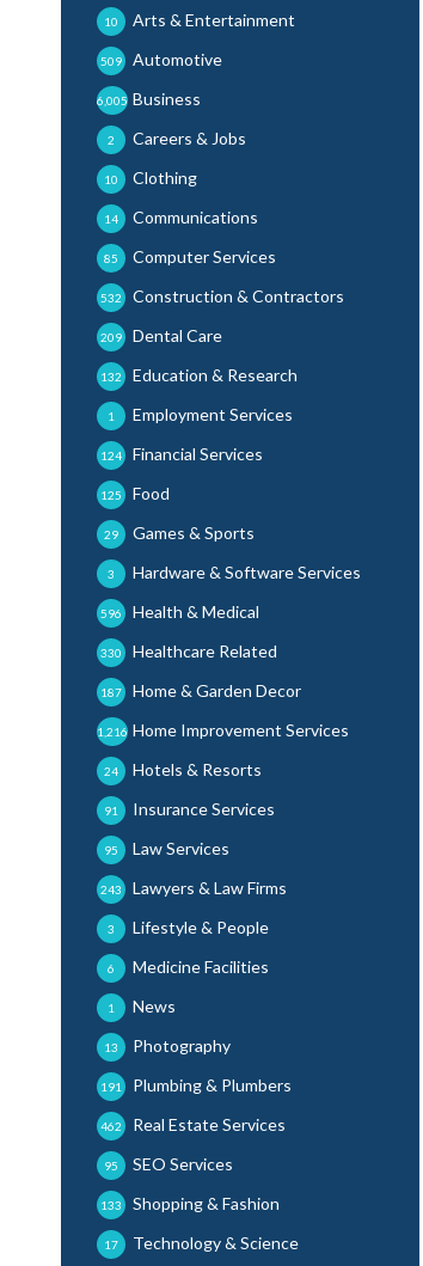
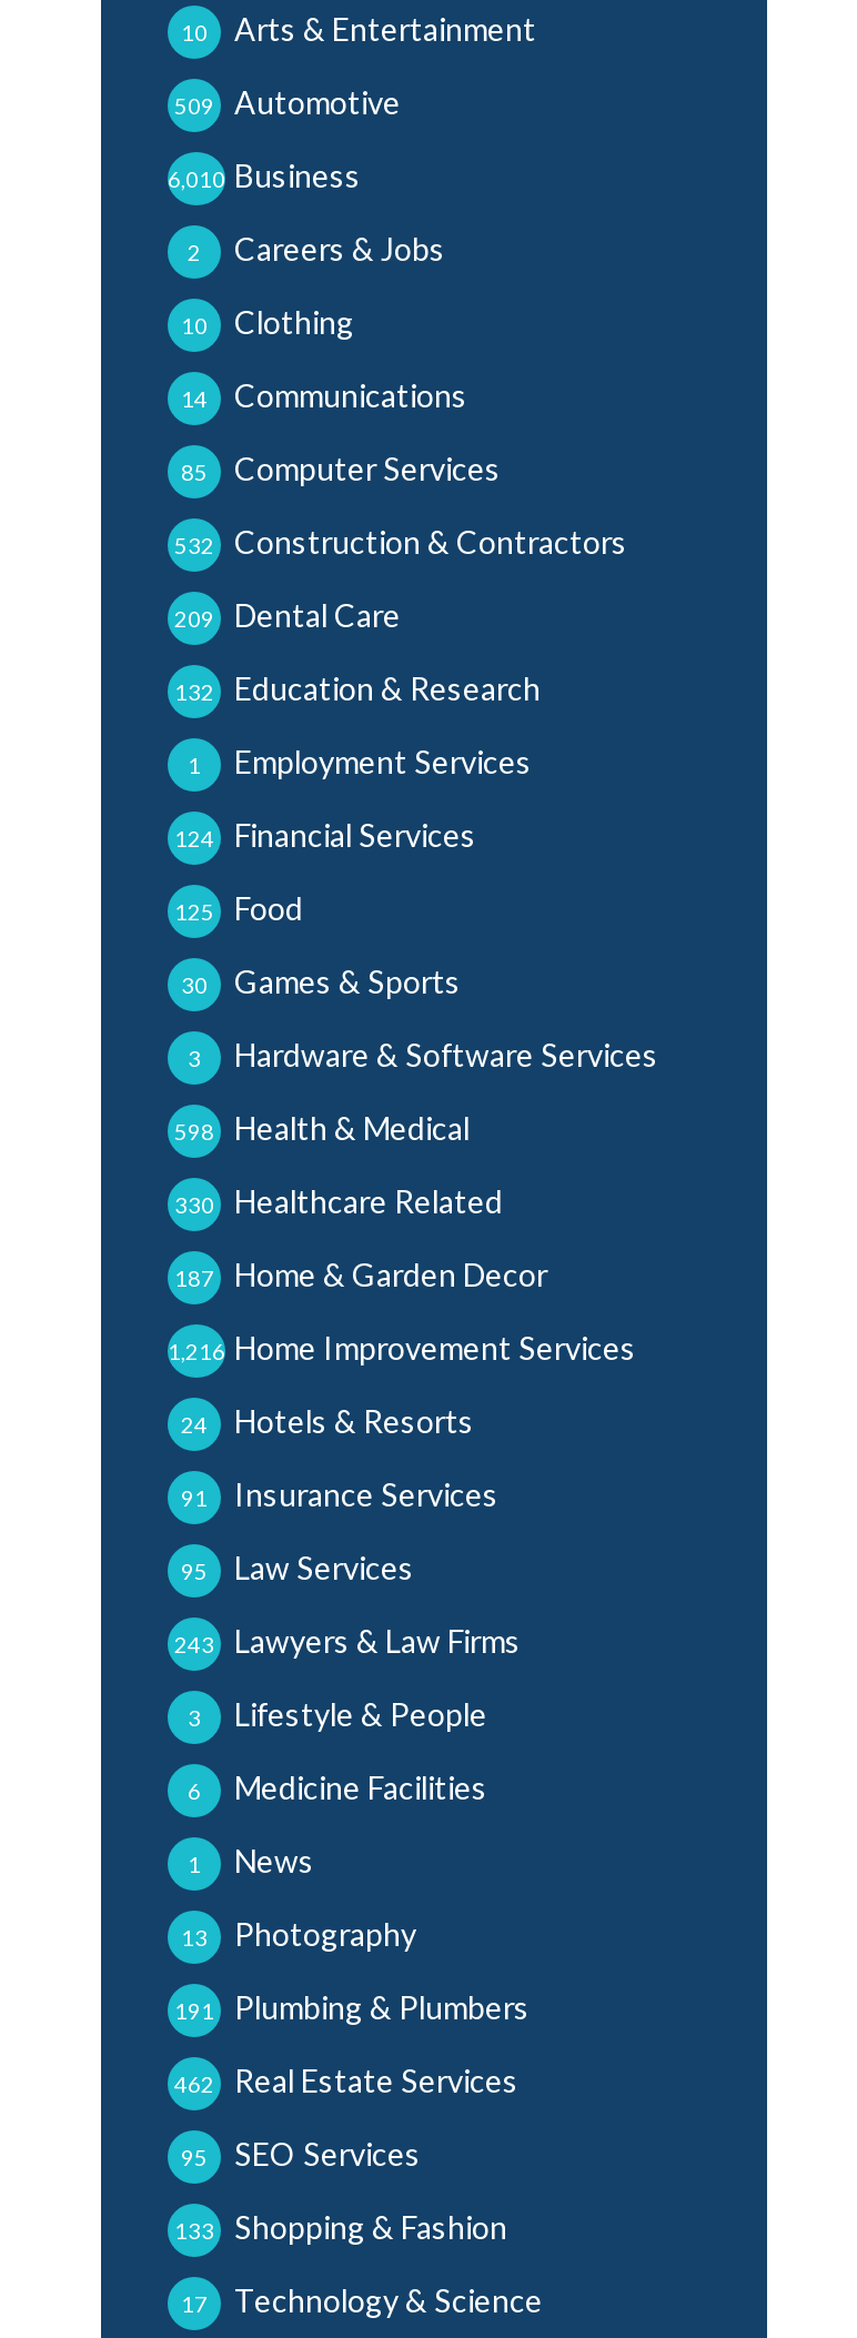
[97,88,201,109] 6,005 Business -> [168,157,361,195] 6,010 Business
[104,522,255,543] 29 Games & Sports -> [181,963,461,1001] 30 Games & Sports
[100,601,259,622] 596 Health & Medical -> [174,1110,470,1148] 598 Health & Medical

